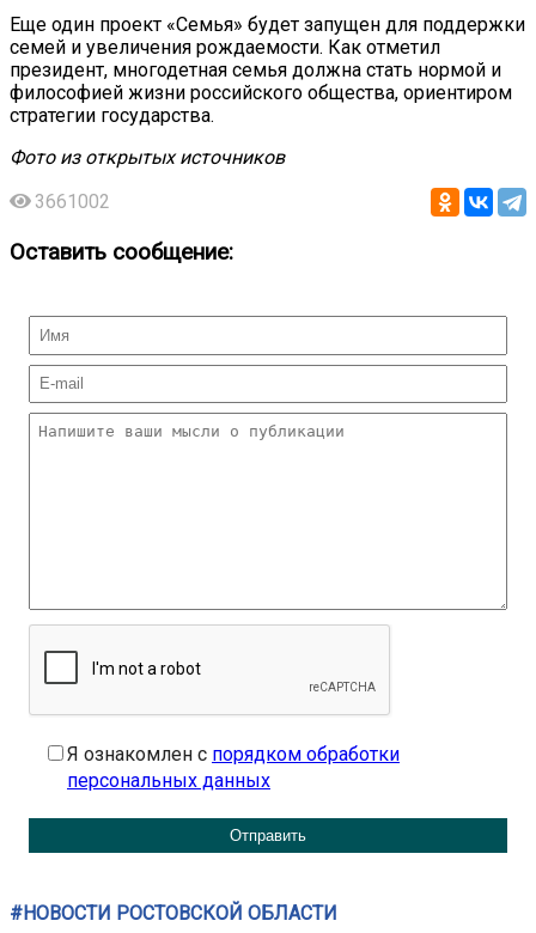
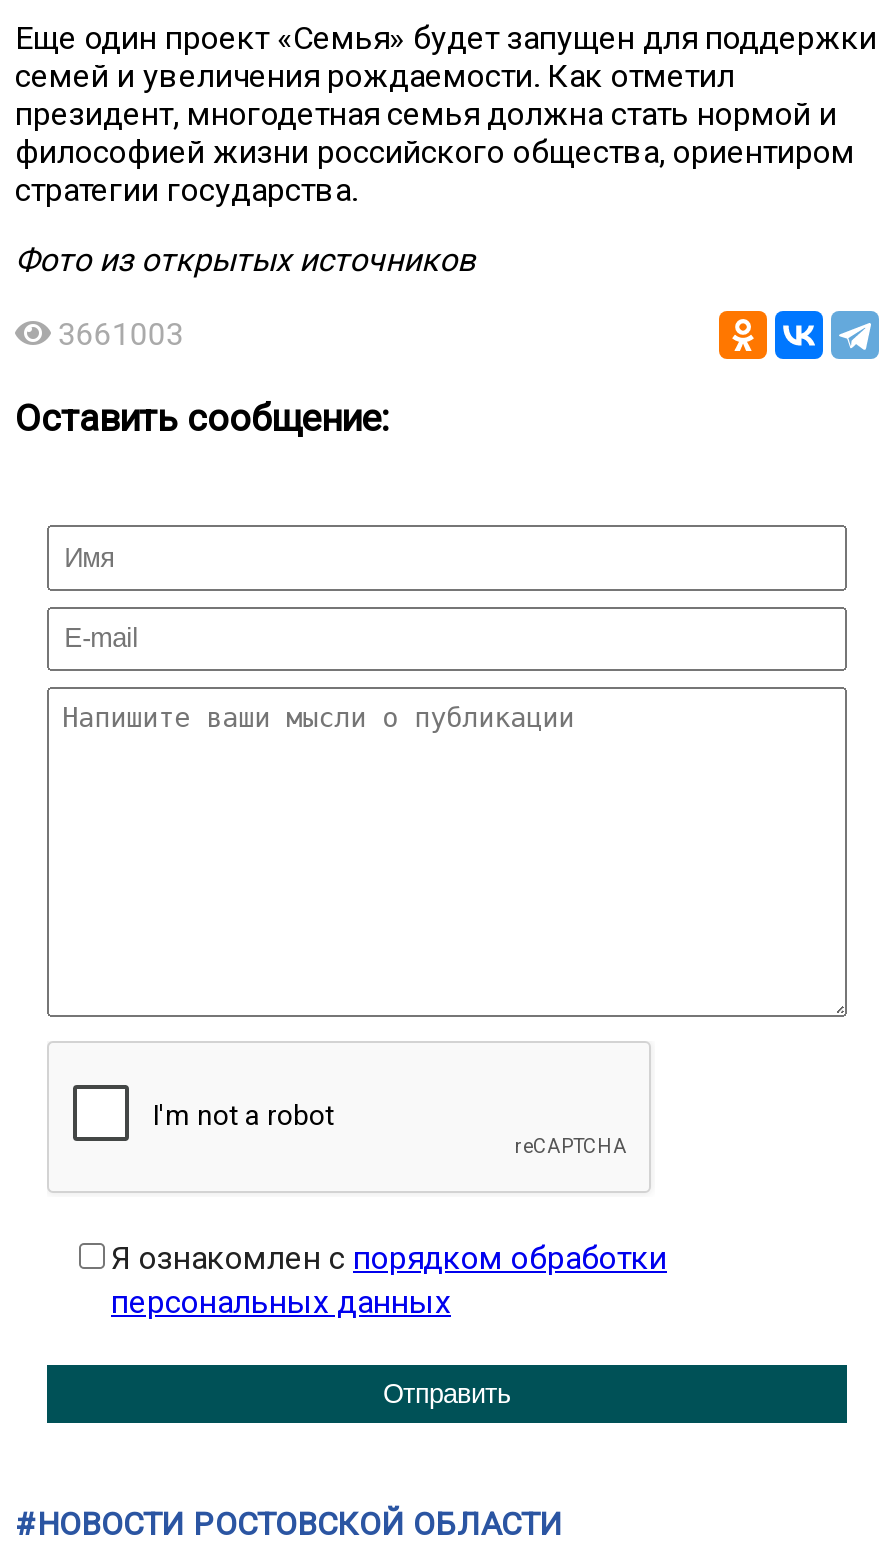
[35,191,110,213] 3661002 -> [57,316,183,354] 3661003

